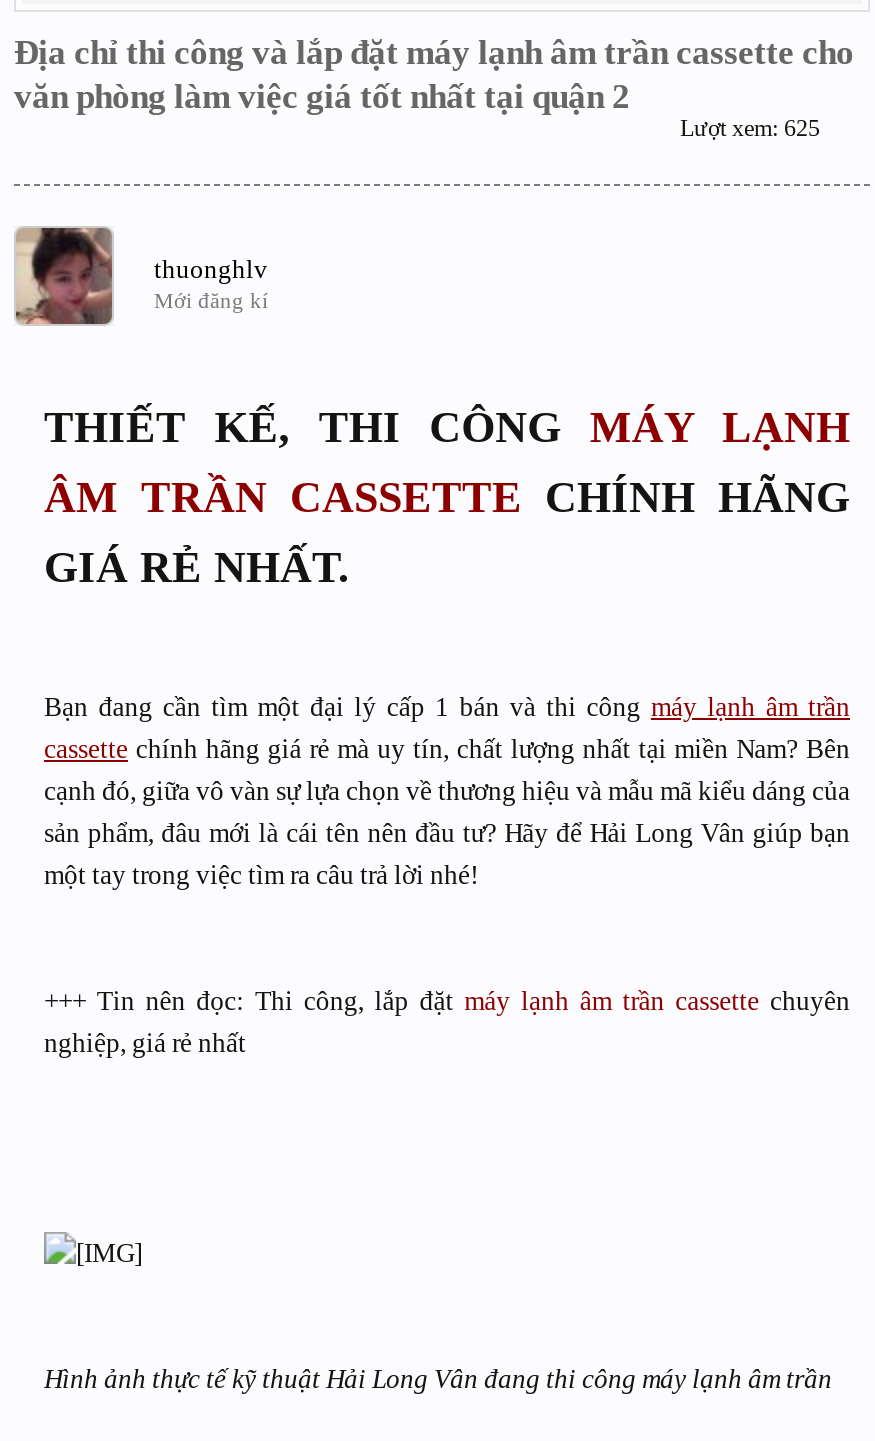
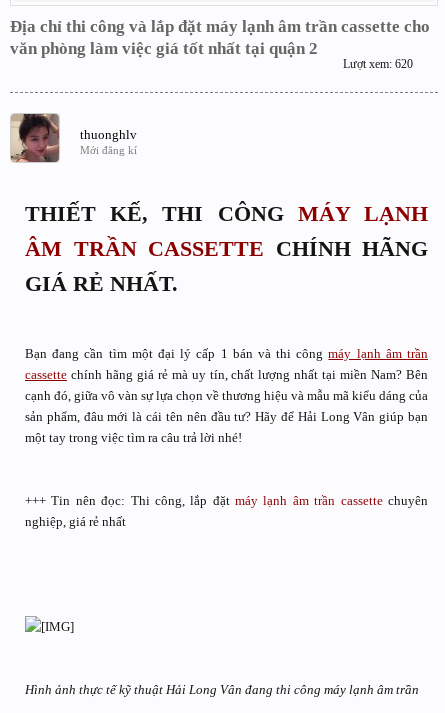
[680,114,820,142] Lượt xem: 625 -> [343,57,413,71] Lượt xem: 620

